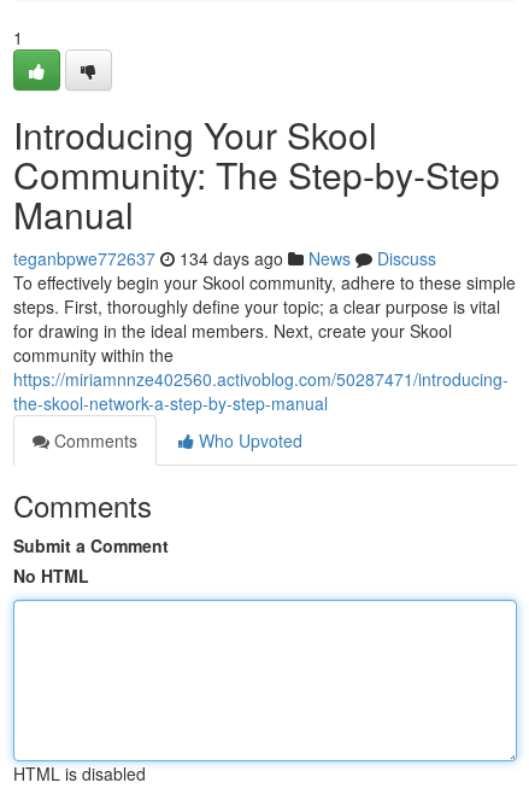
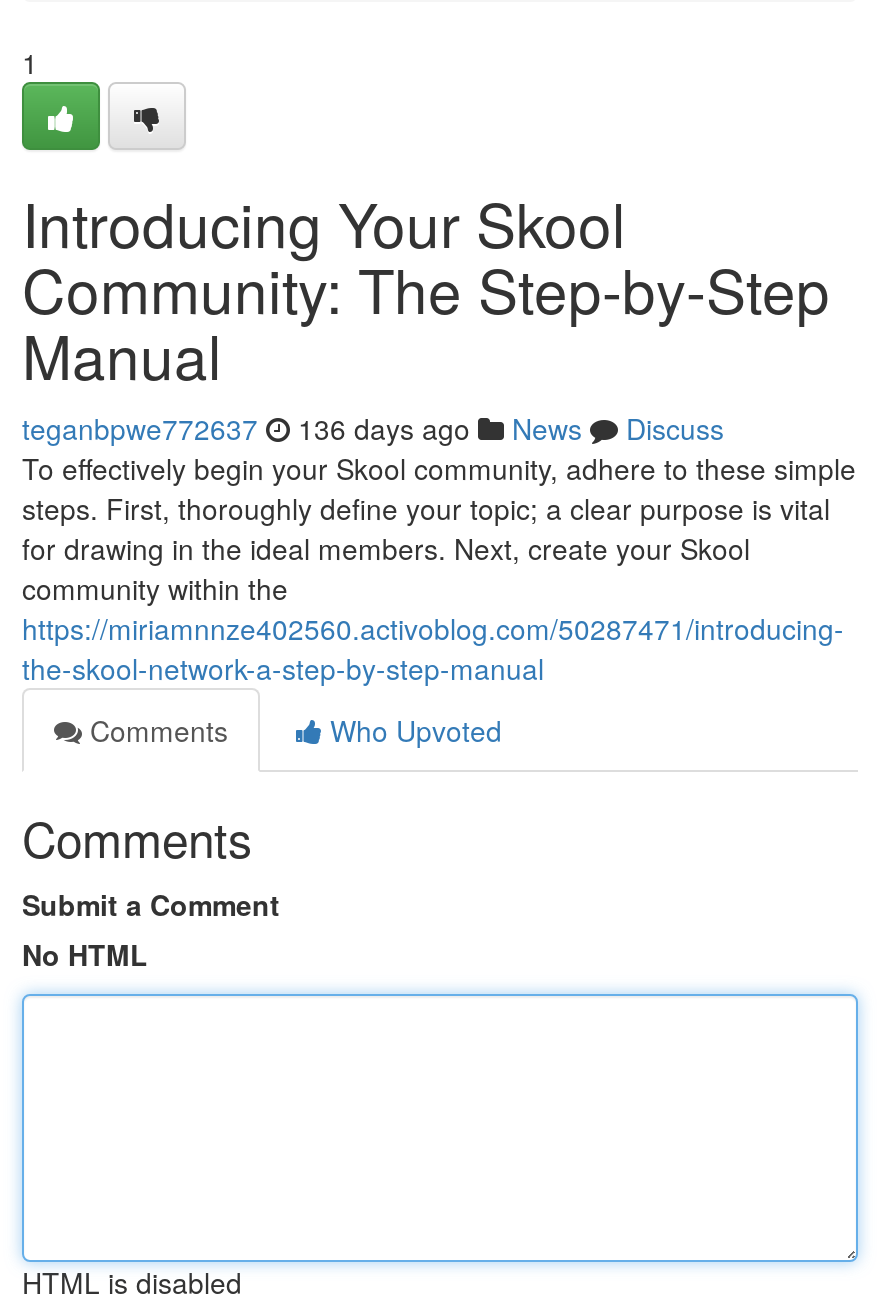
[13,246,436,270] teganbpwe772637 134 days ago News Discuss -> [22,408,724,448] teganbpwe772637 136 days ago News Discuss

